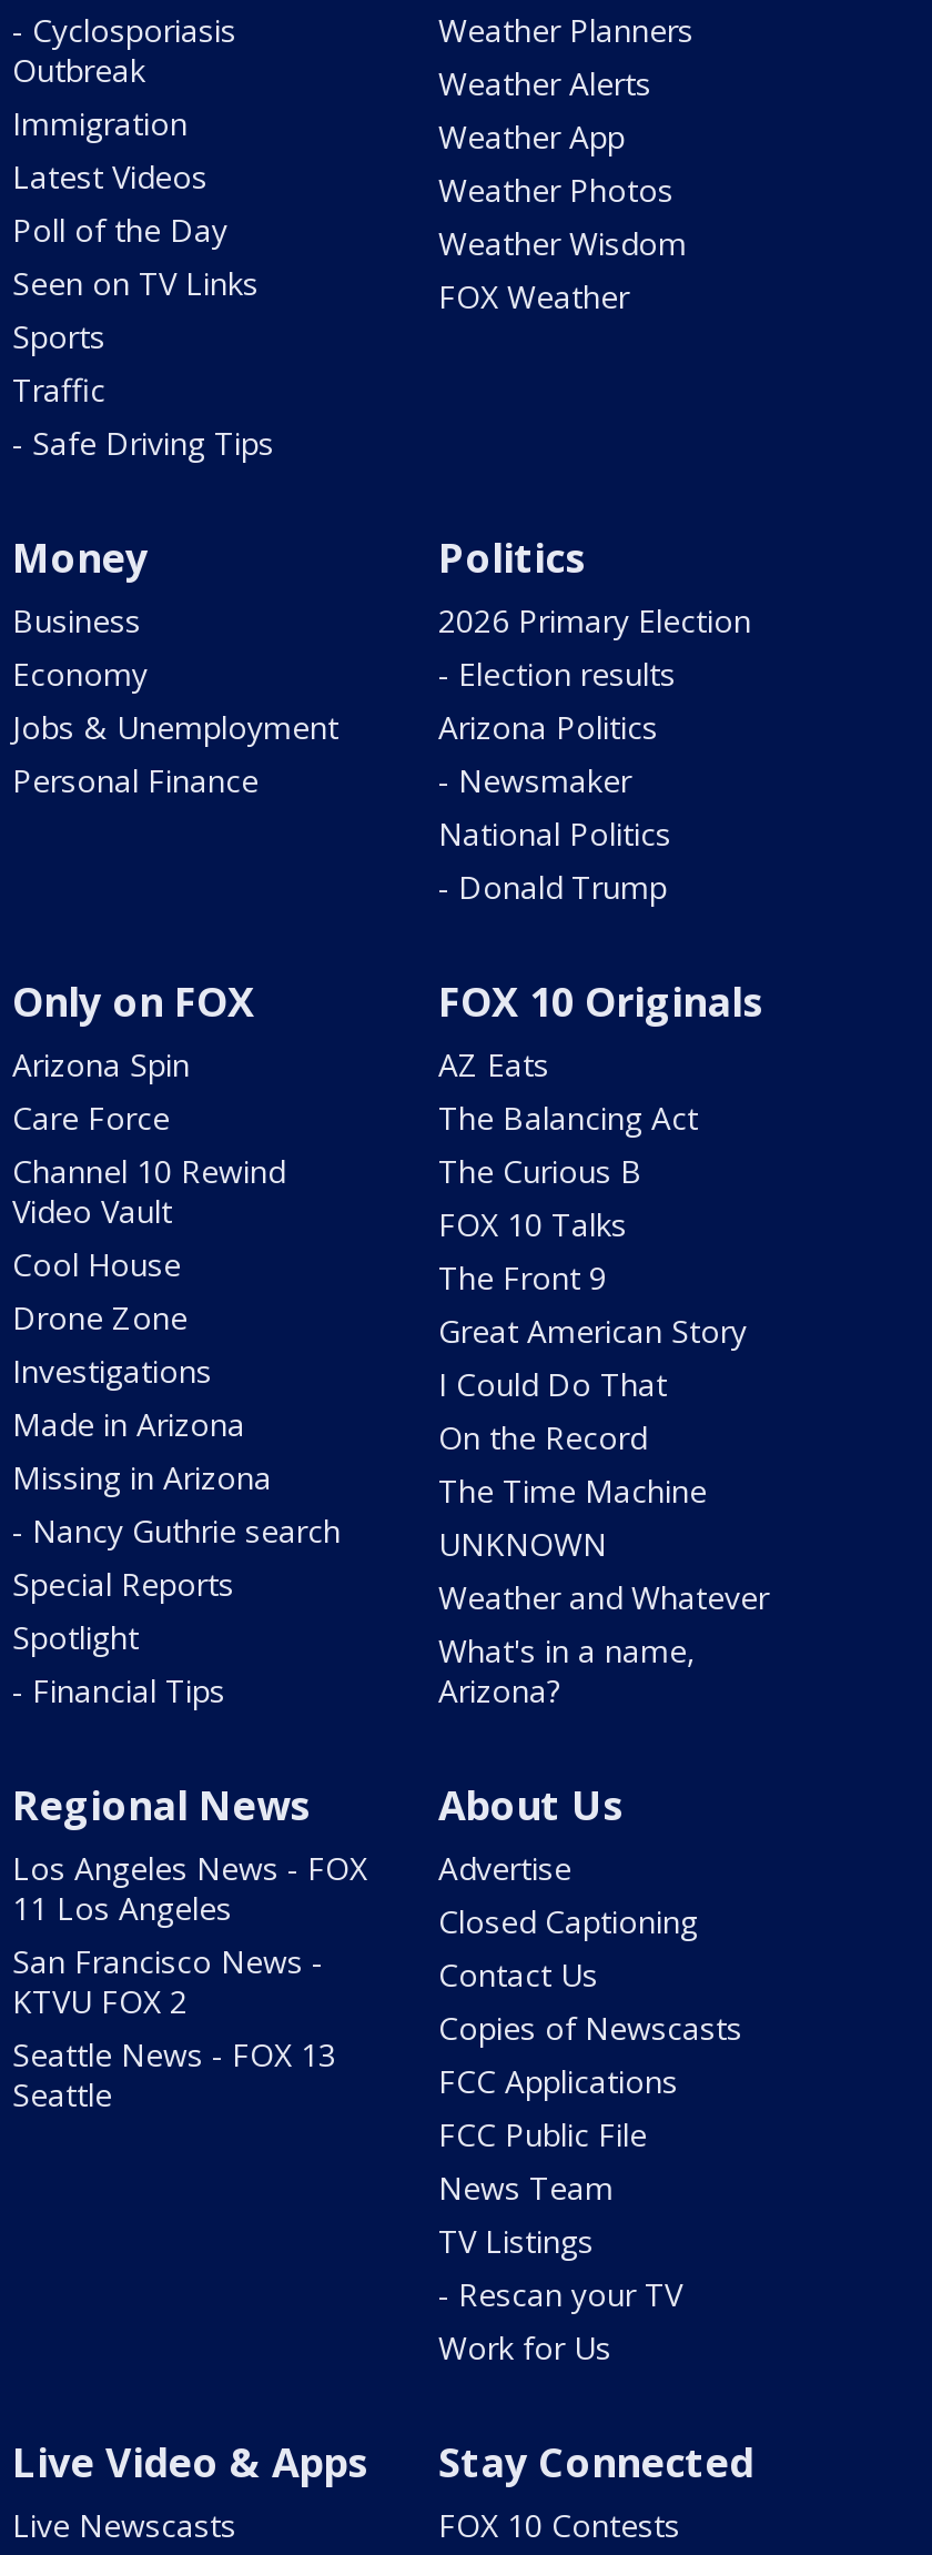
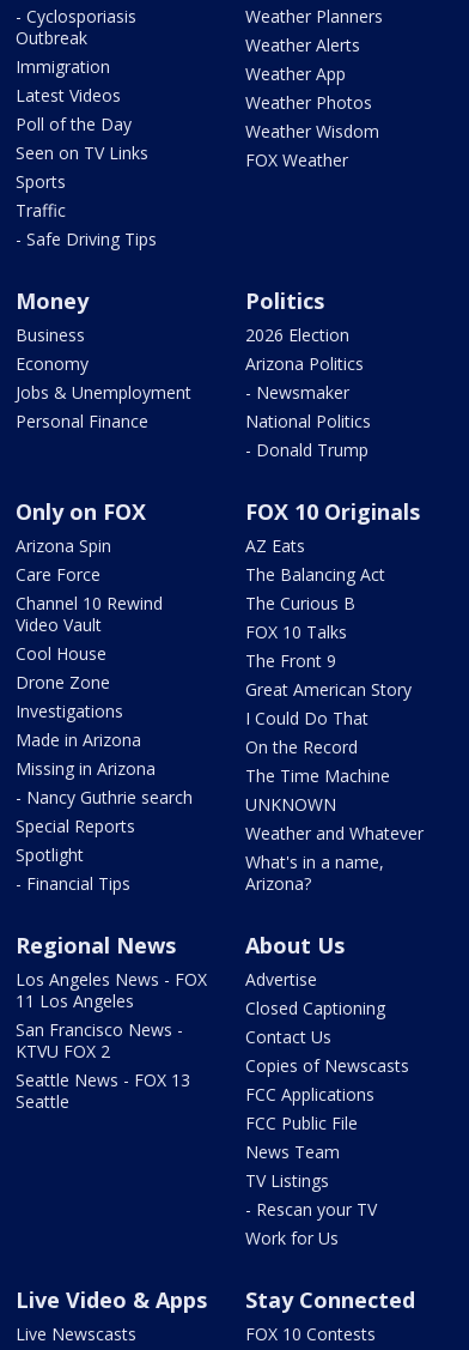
[438,599,751,695] 2026 Primary Election | - Election results -> [245,323,349,346] 2026 Election

